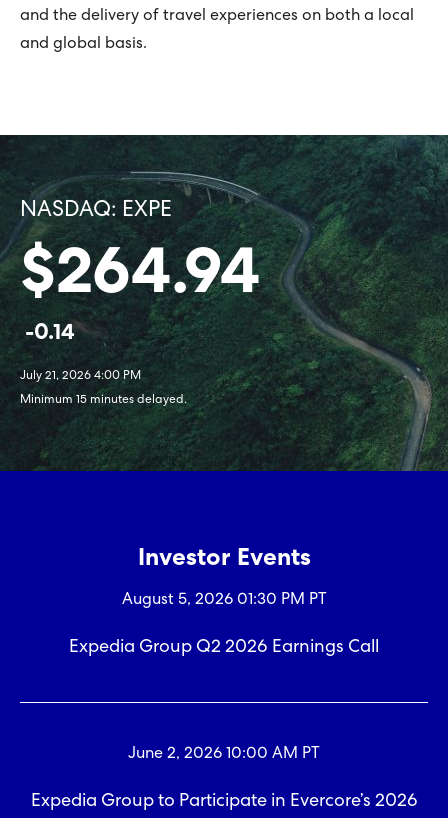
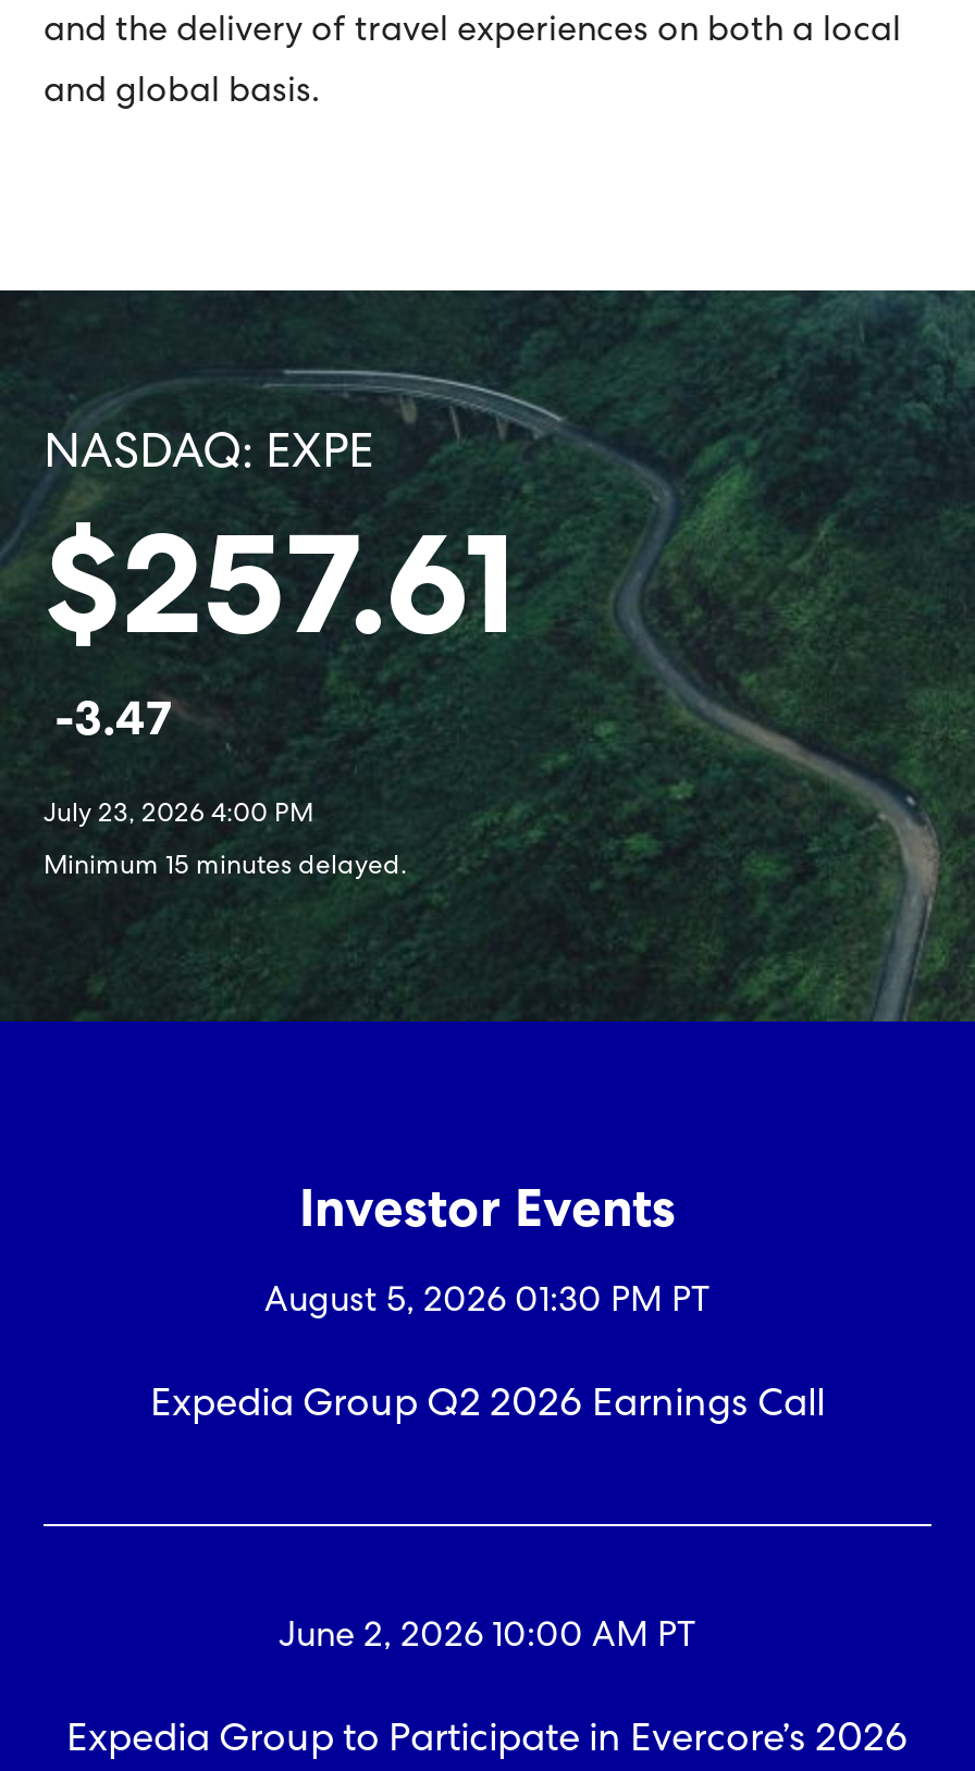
[56,246,260,312] 264.94 -> [122,531,516,675] 257.61
[25,324,75,346] -0.14 -> [54,701,172,749] -3.47
[20,371,141,383] July 21, 2026 4:00 PM -> [44,803,313,829] July 23, 2026 4:00 PM

